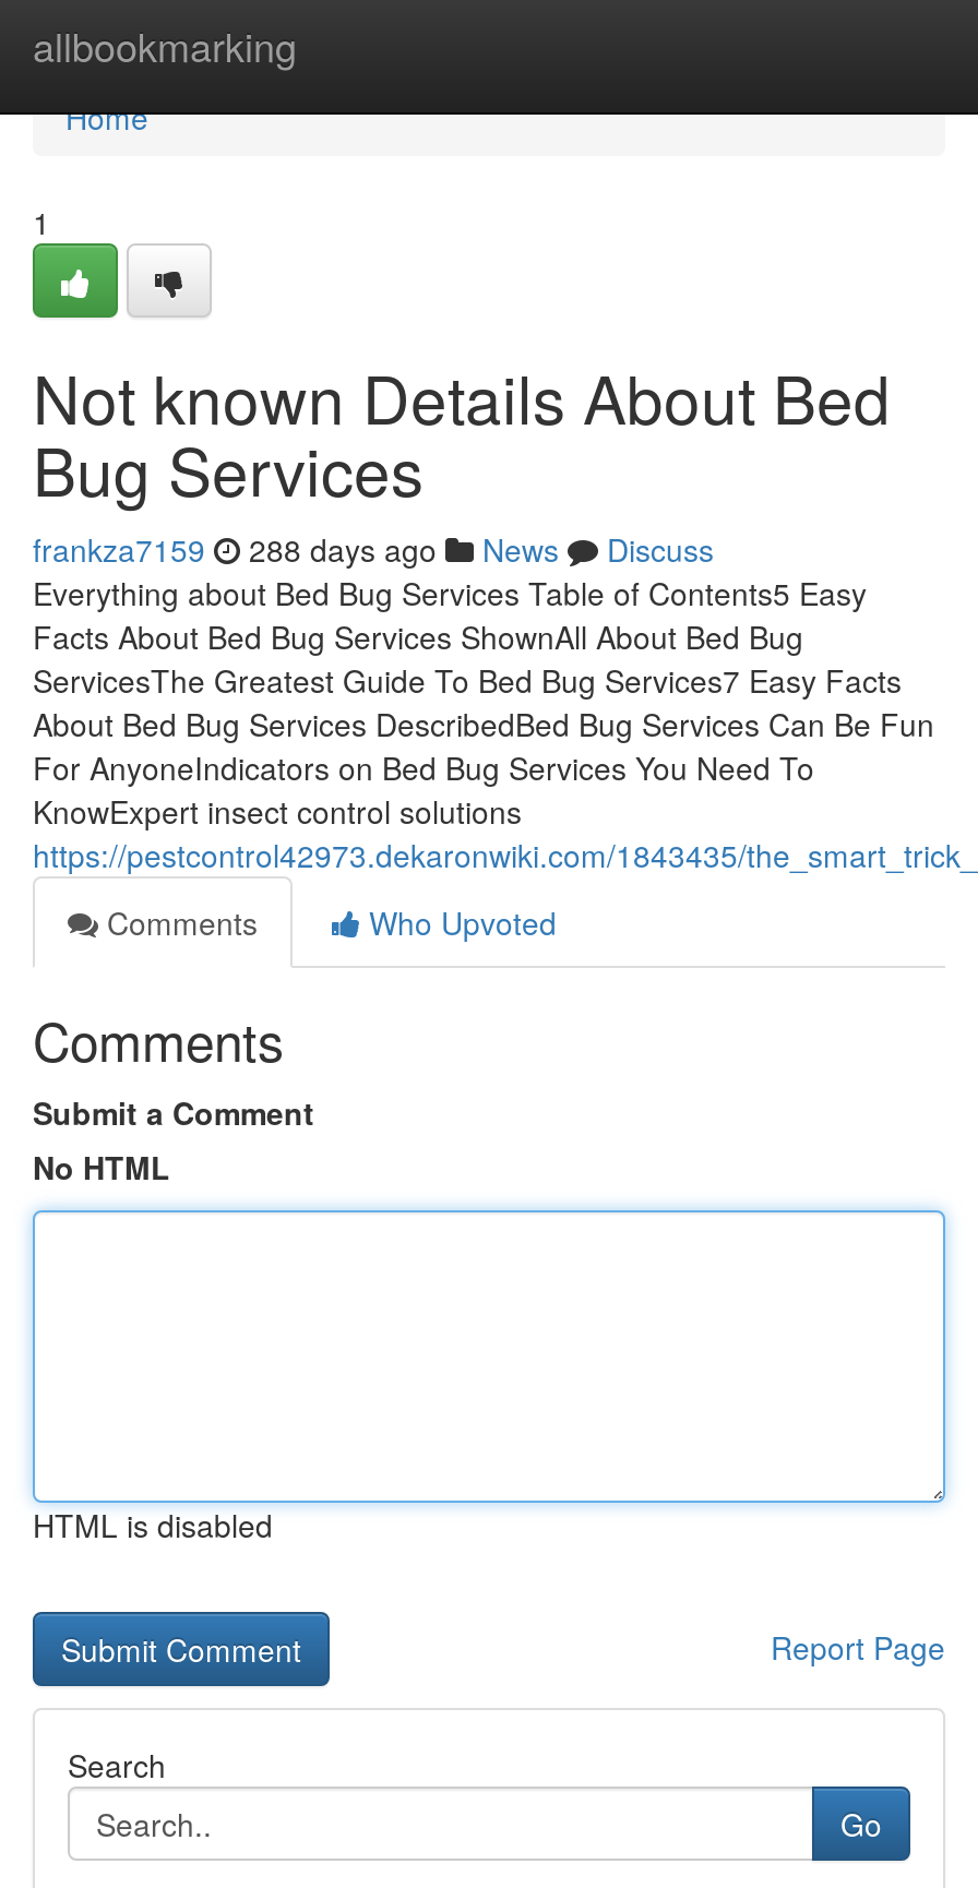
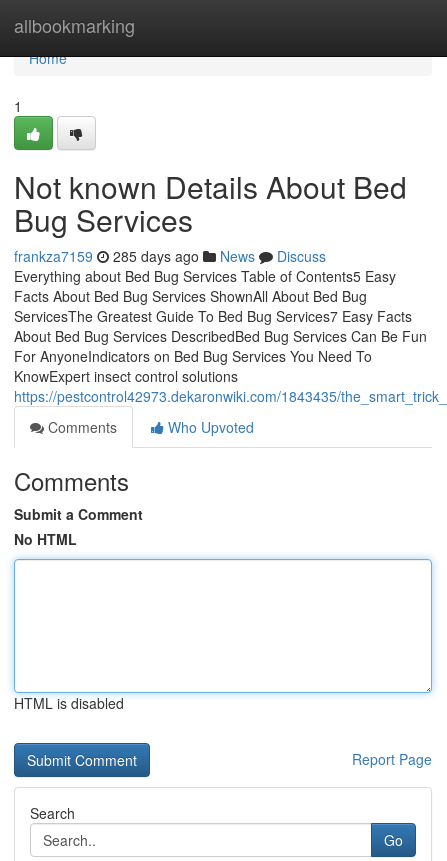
[33,527,714,571] frankza7159 288 days ago News Discuss -> [14,246,326,266] frankza7159 285 days ago News Discuss

